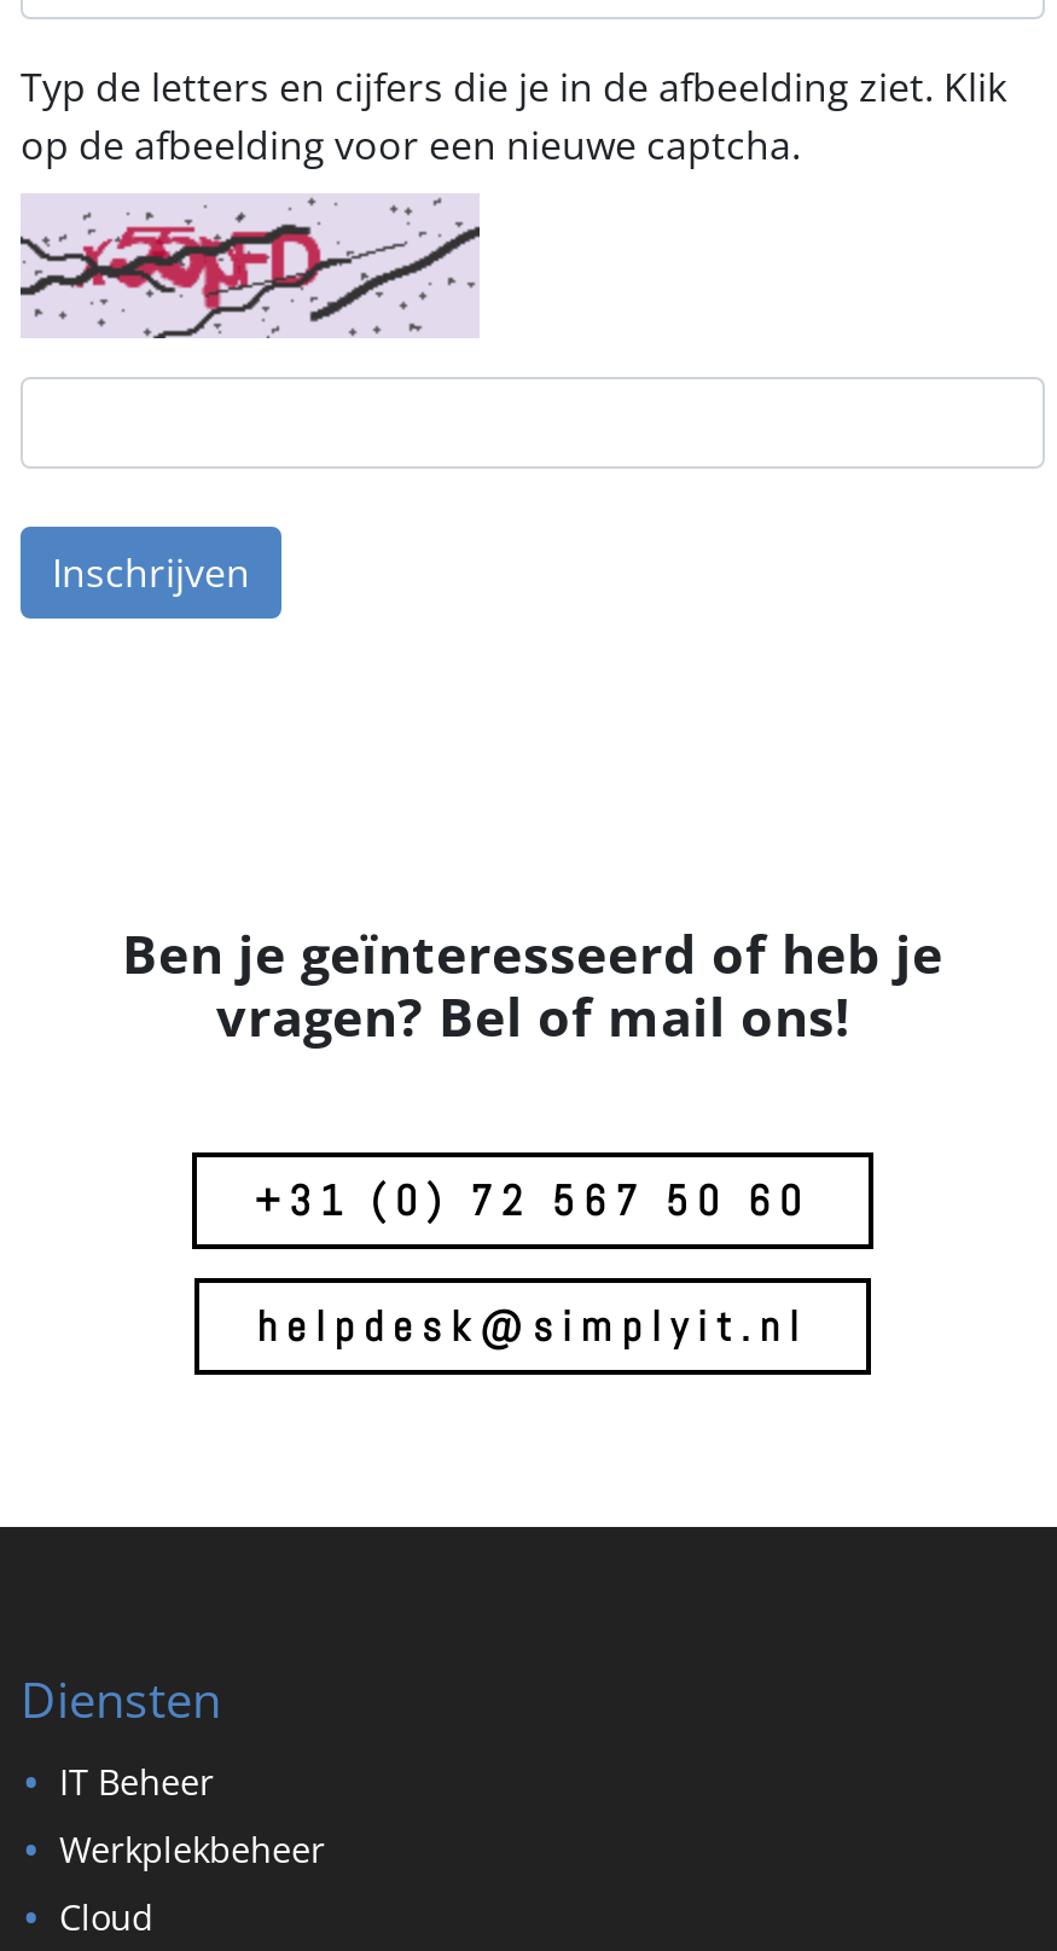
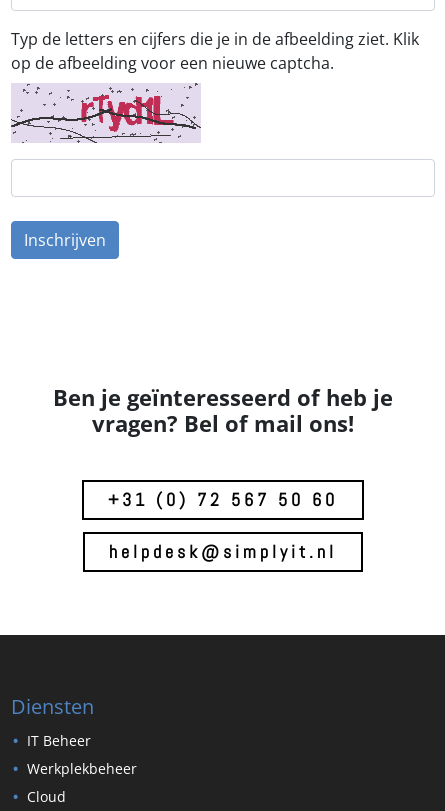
[18,196,482,341] [image] -> [12,83,201,144] [image]

